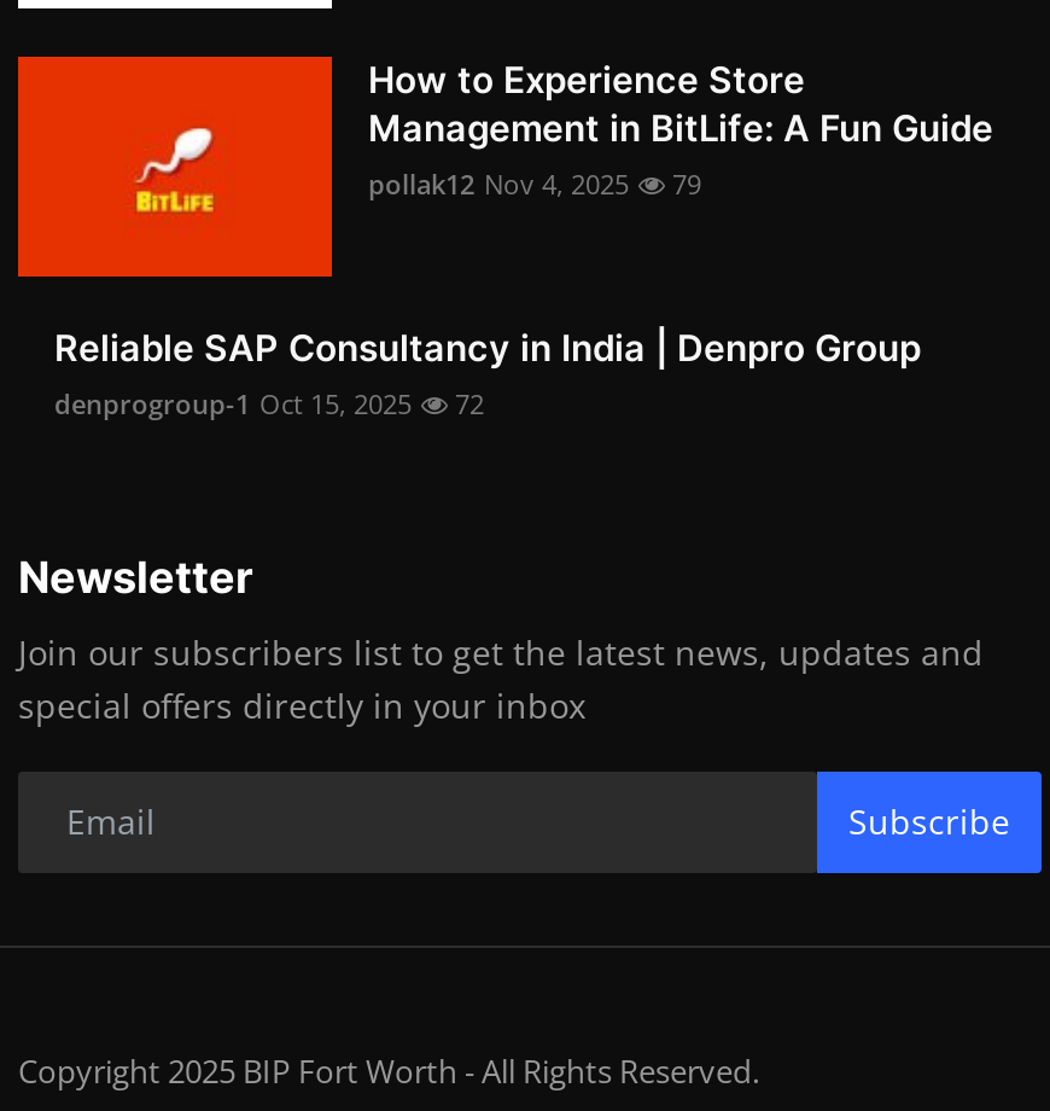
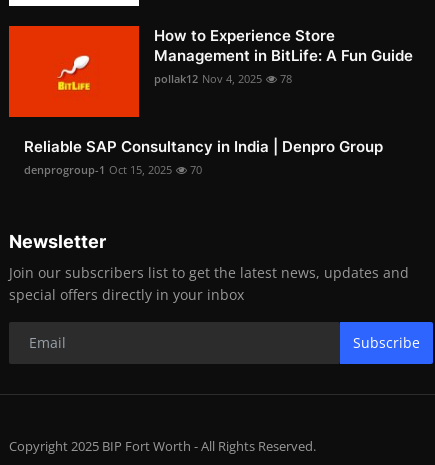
[368,165,701,201] pollak12 Nov 4, 2025 79 -> [154,71,292,86] pollak12 Nov 4, 2025 78
[54,385,484,421] denprogroup-1 Oct 15, 2025 72 -> [24,162,202,177] denprogroup-1 Oct 15, 2025 70

